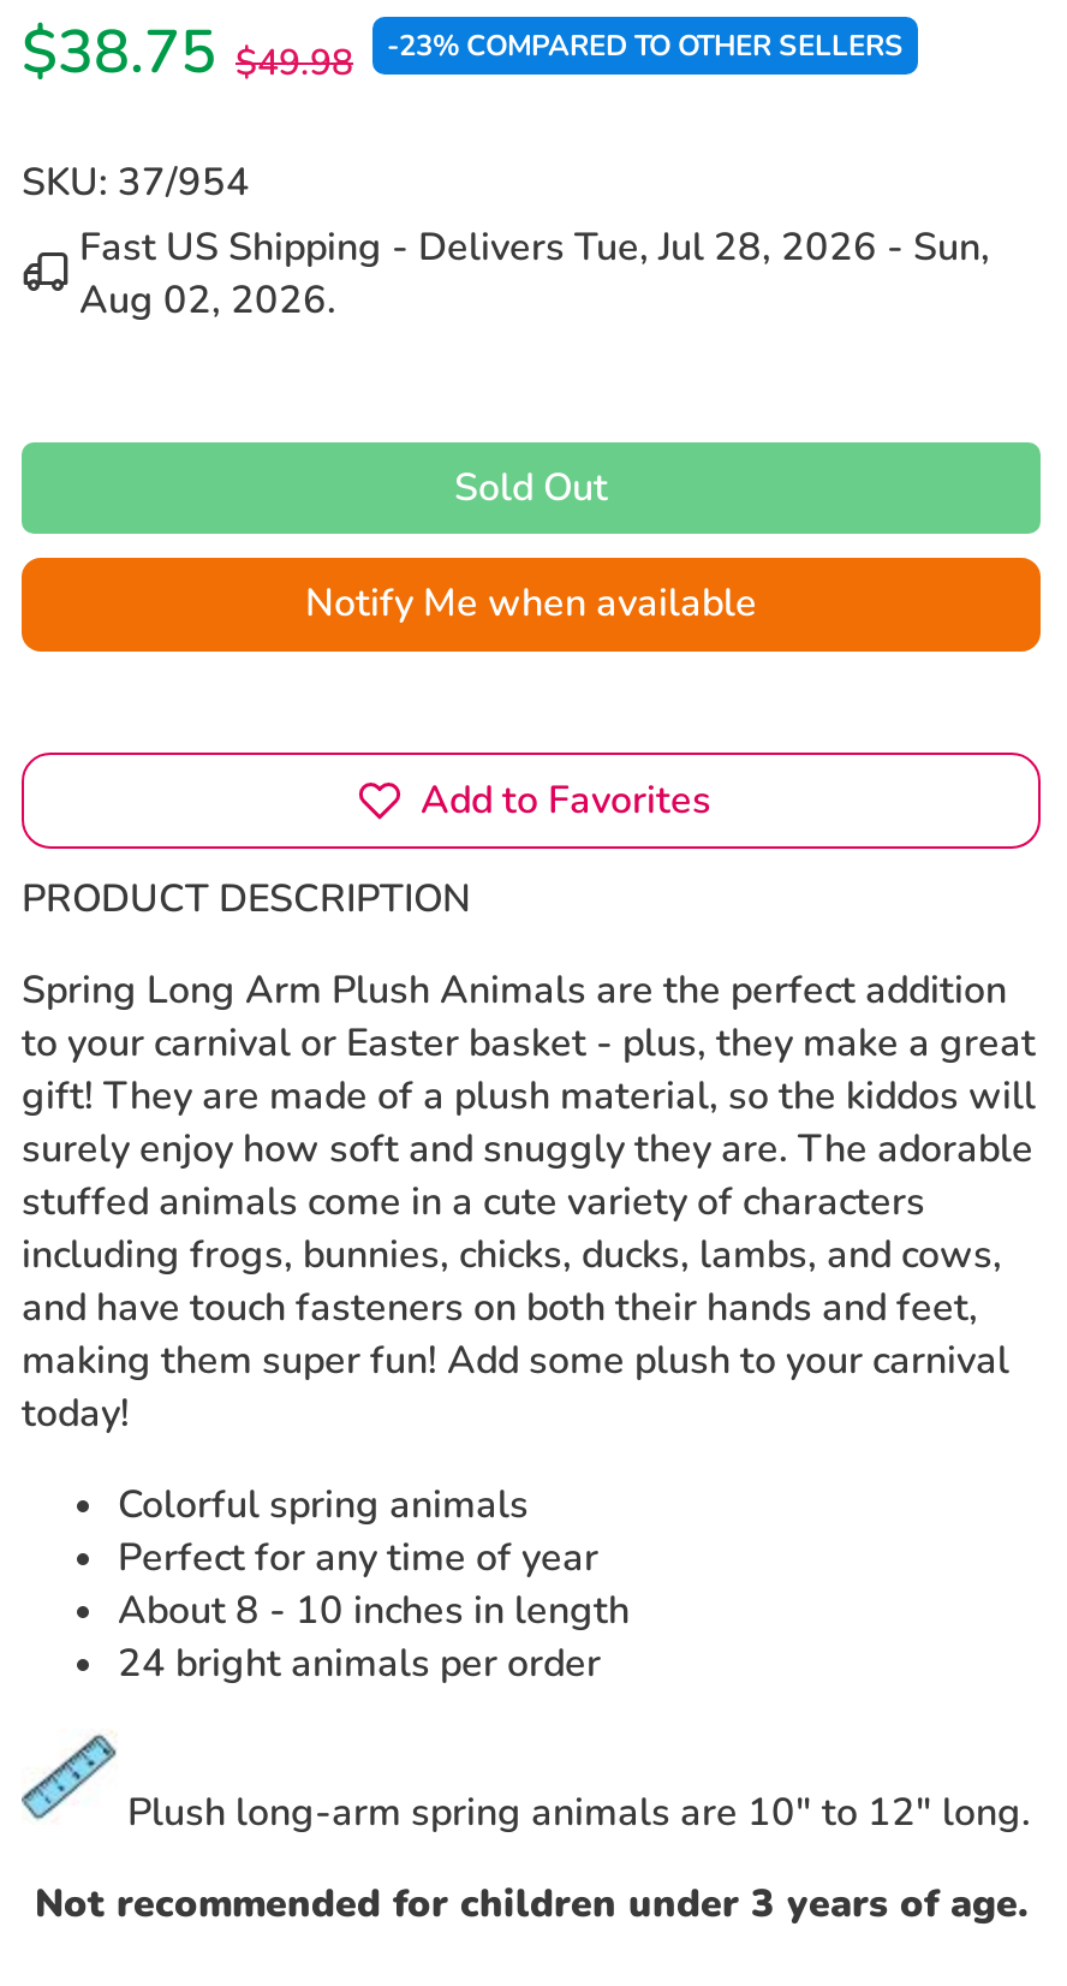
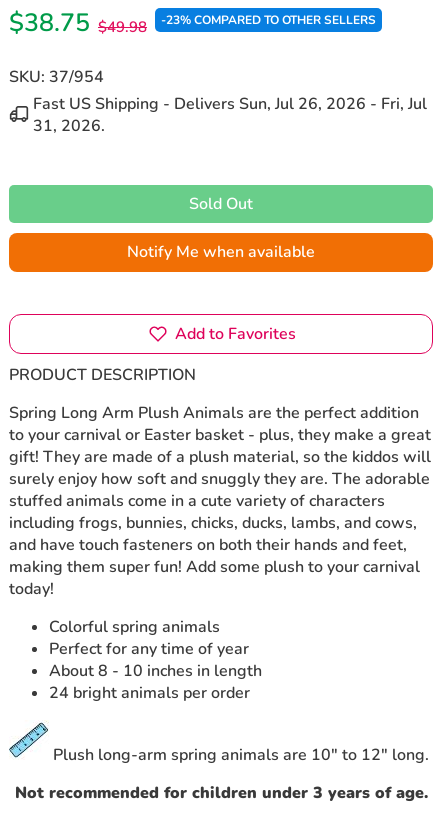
[79,221,990,327] Fast US Shipping - Delivers Tue, Jul 28, 2026 - Sun, | Aug 02, 2026. -> [33,93,427,137] Fast US Shipping - Delivers Sun, Jul 26, 2026 - Fri, Jul | 31, 2026.

